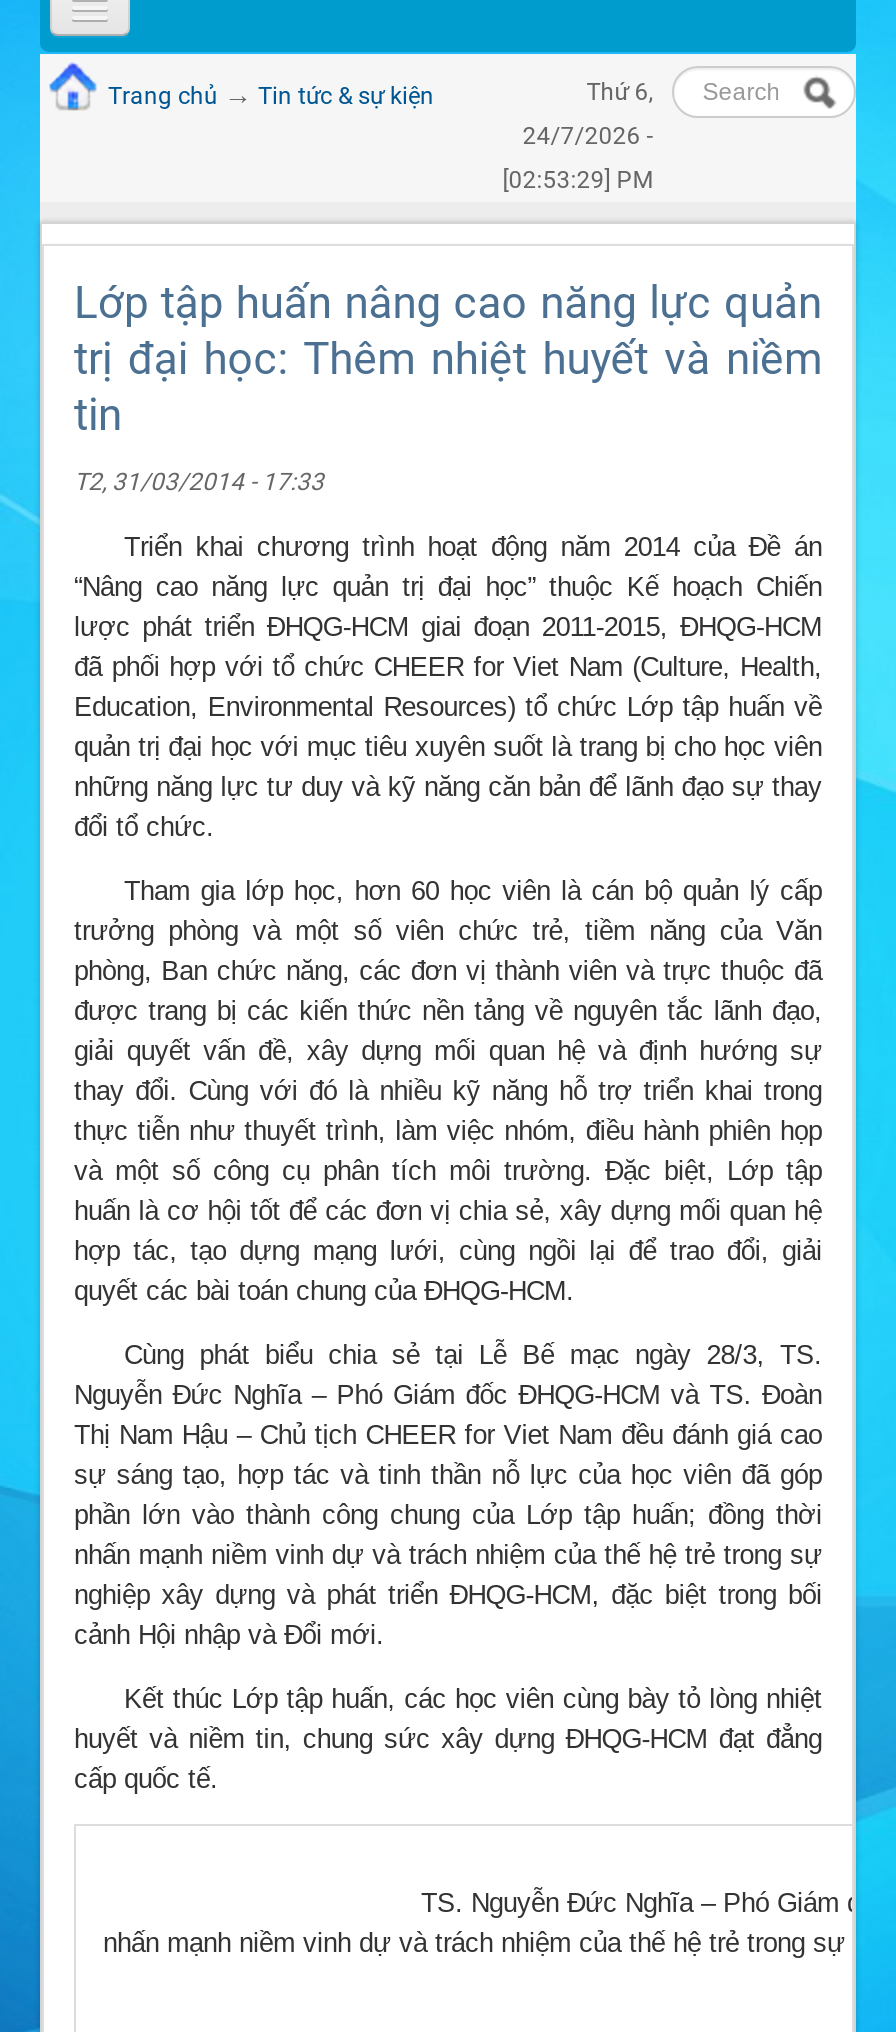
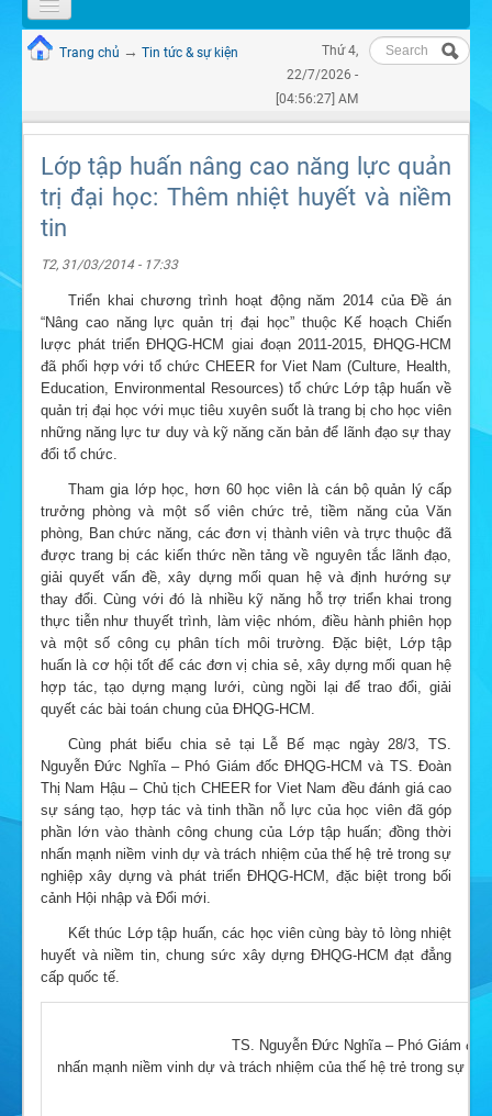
[586,79,652,107] Thứ 6, -> [322,43,358,59] Thứ 4,
[522,123,652,151] 24/7/2026 - -> [287,67,358,83] 22/7/2026 -
[502,167,652,195] [02:53:29] PM -> [276,92,358,107] [04:56:27] AM

